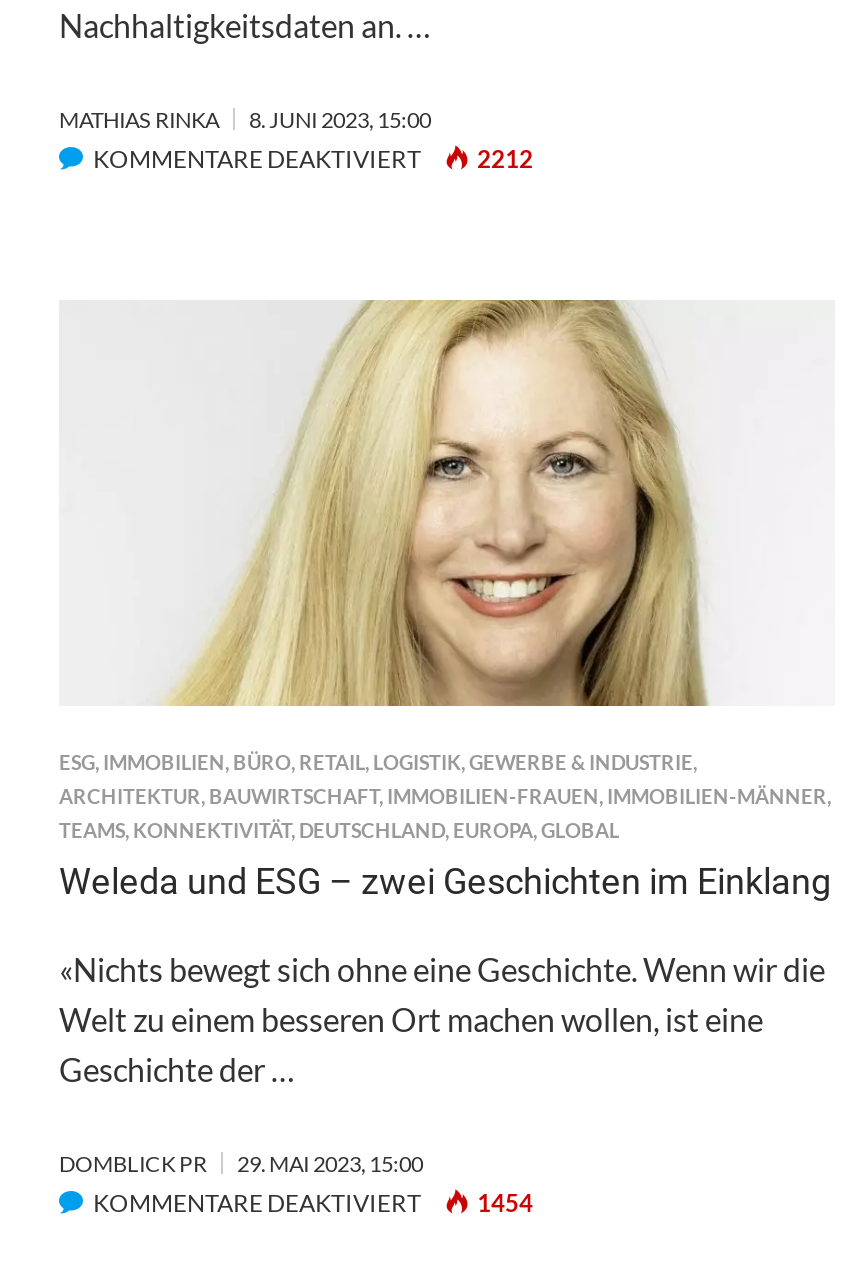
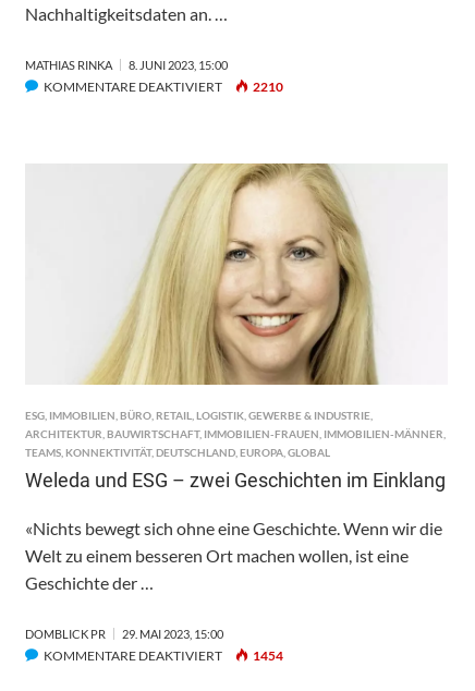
[473,144,533,174] 2212 -> [251,79,283,95] 2210

